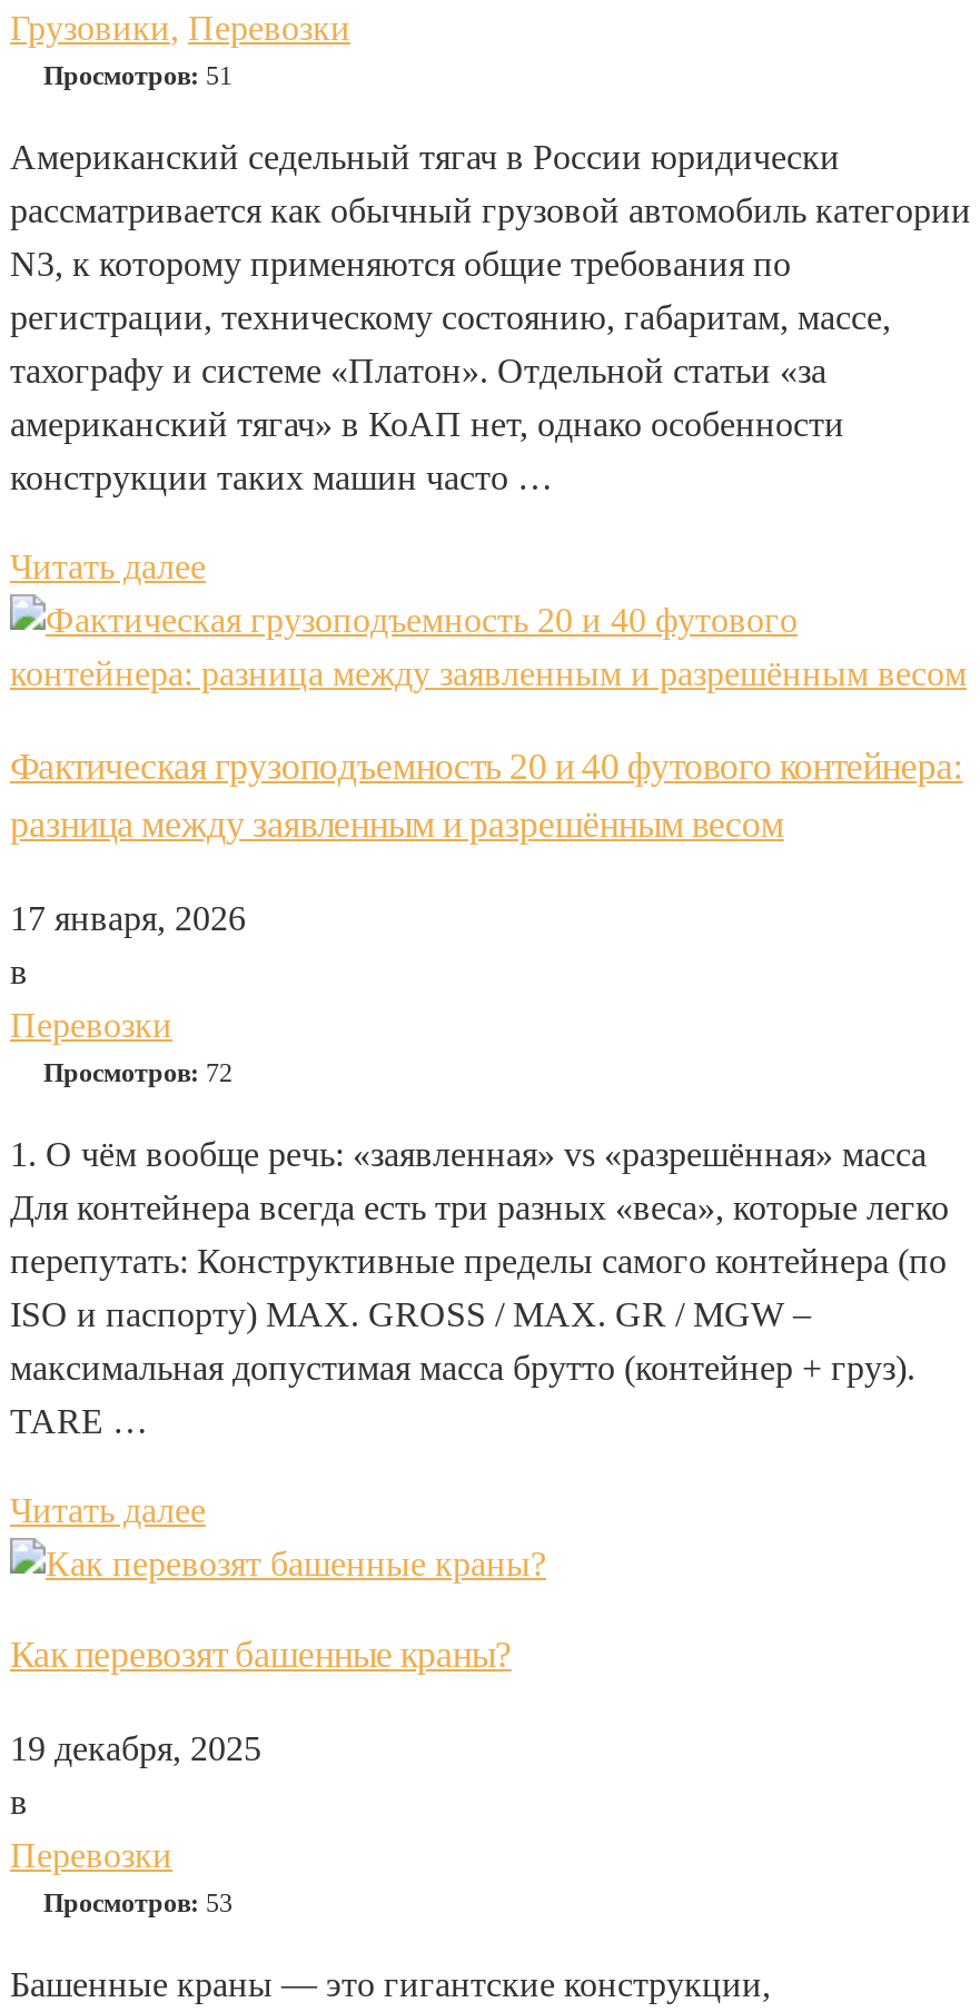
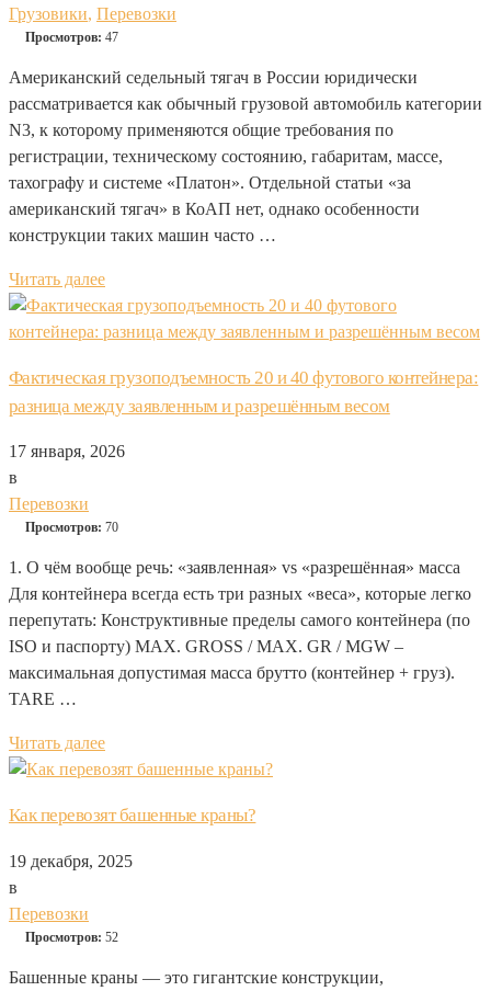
[43,60,232,91] Просмотров: 51 -> [25,29,118,45] Просмотров: 47
[43,1056,232,1087] Просмотров: 72 -> [25,520,118,535] Просмотров: 70
[43,1887,232,1919] Просмотров: 53 -> [25,930,118,945] Просмотров: 52

